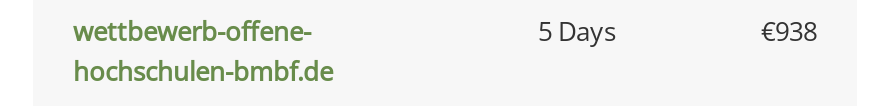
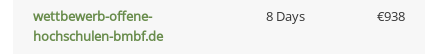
[538,13,616,49] 5 Days -> [265,7,304,25] 8 Days

